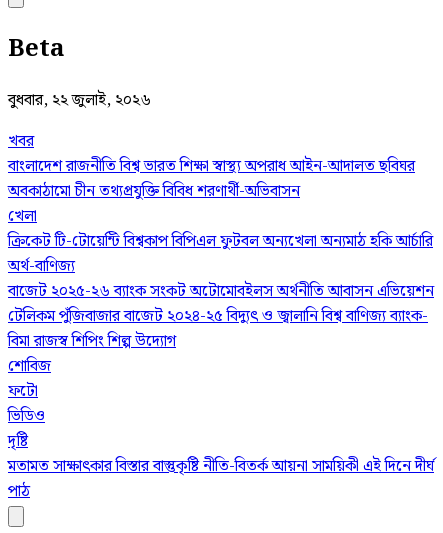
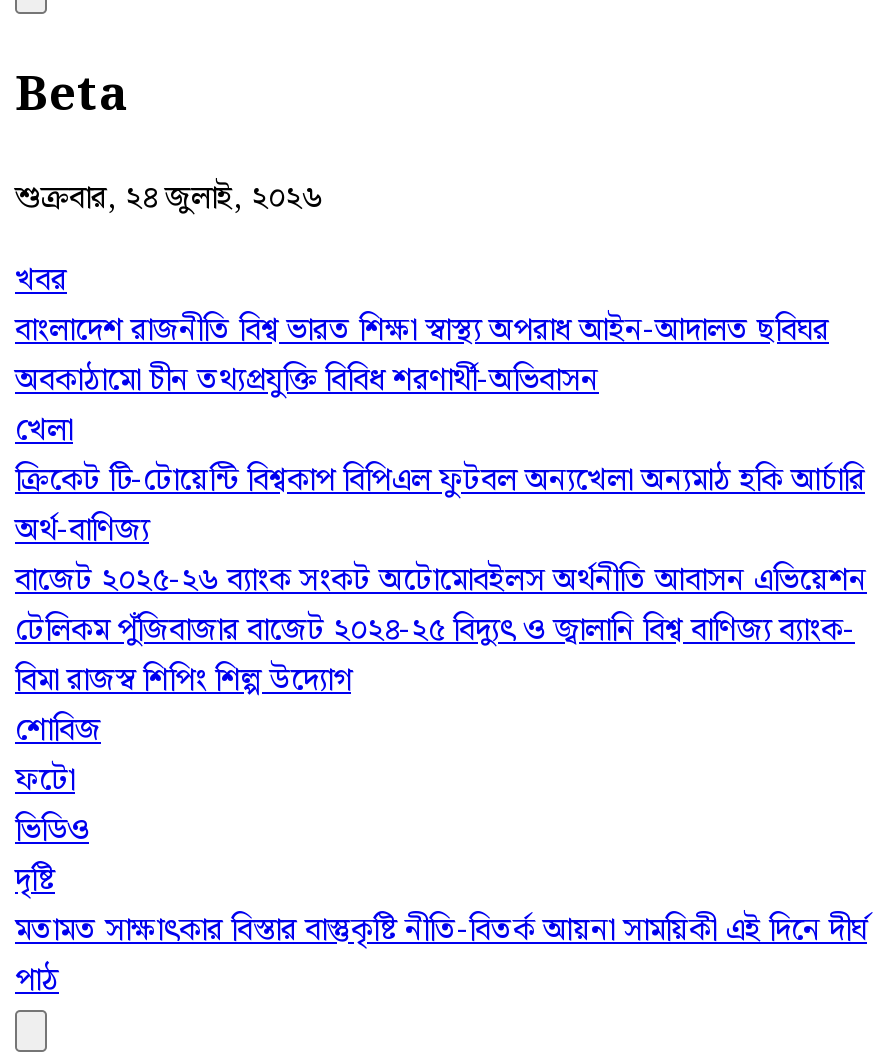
[8,88,151,113] বুধবার, ২২ জুলাই, ২০২৬ -> [15,174,323,224] শুক্রবার, ২৪ জুলাই, ২০২৬

